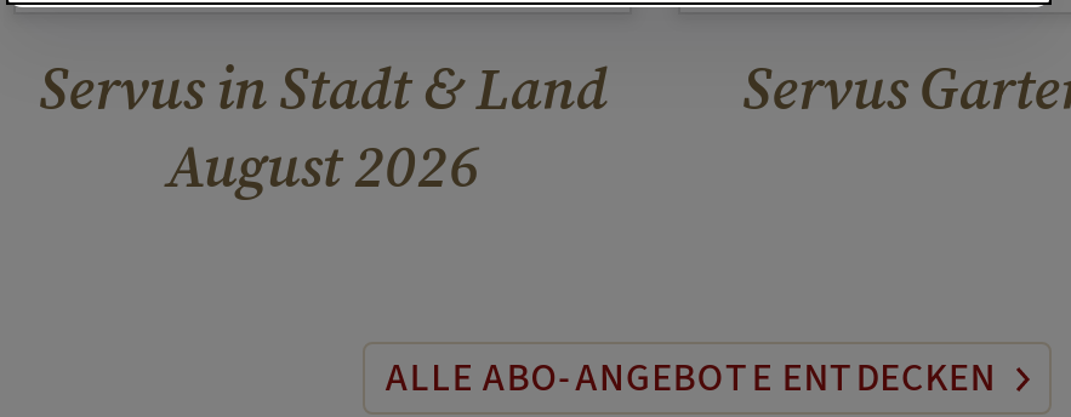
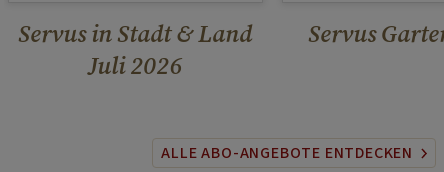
[166,126,479,206] August 2026 -> [88,49,182,82] Juli 2026

